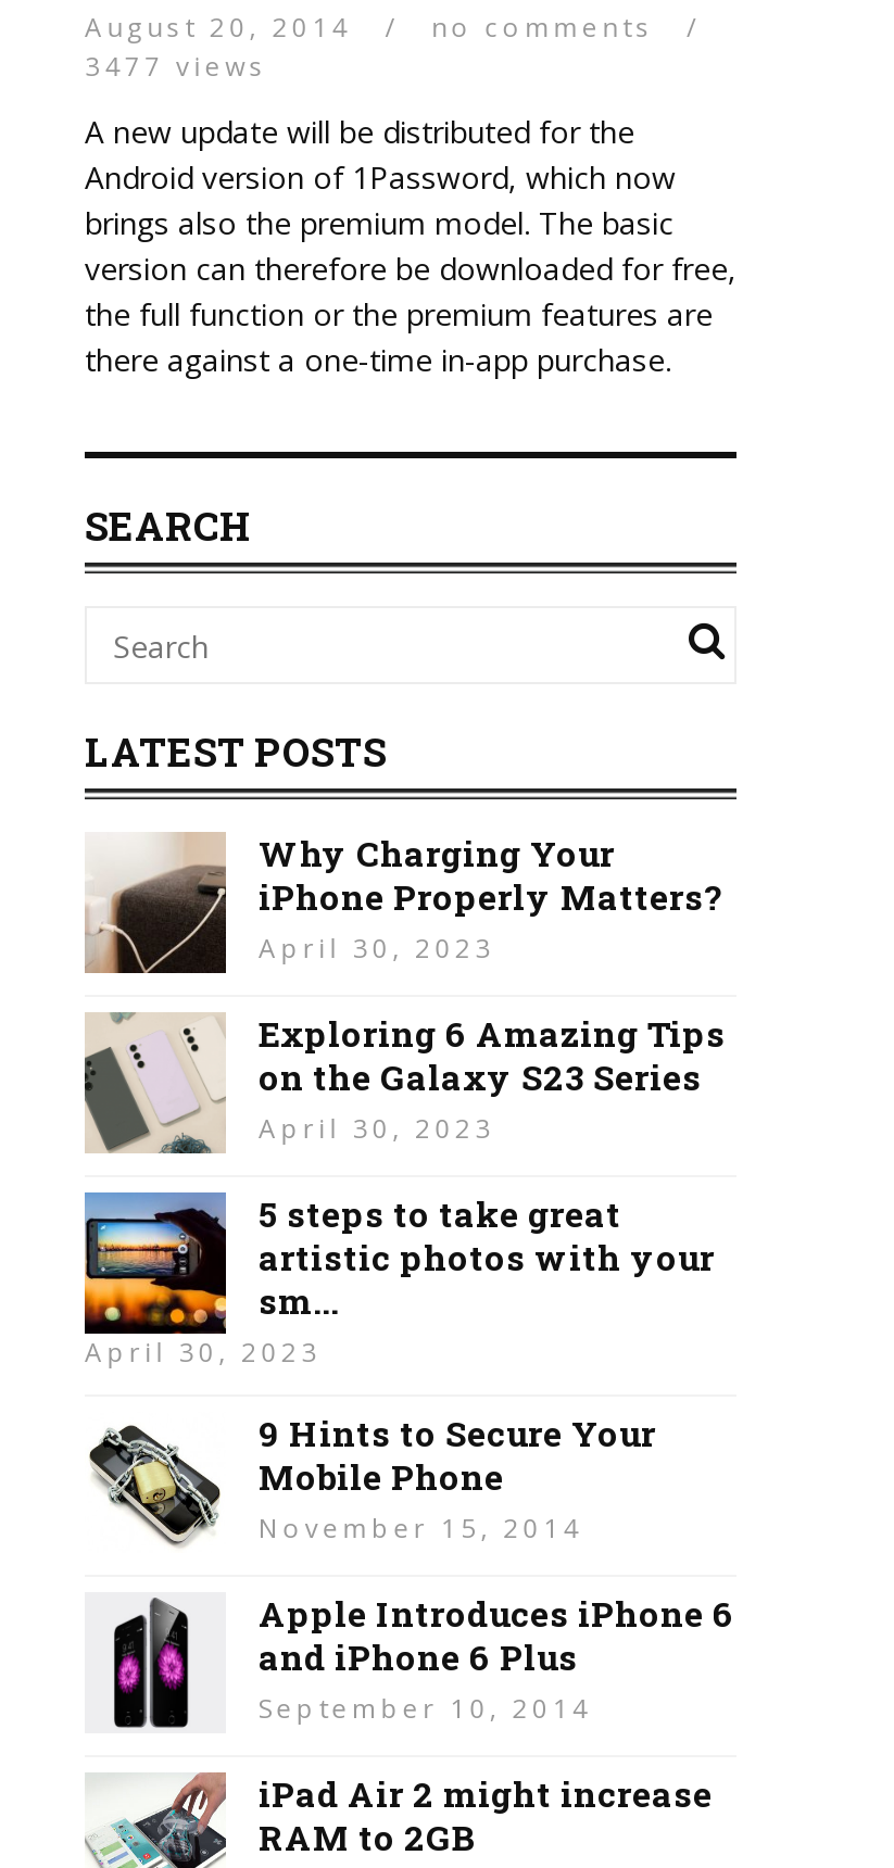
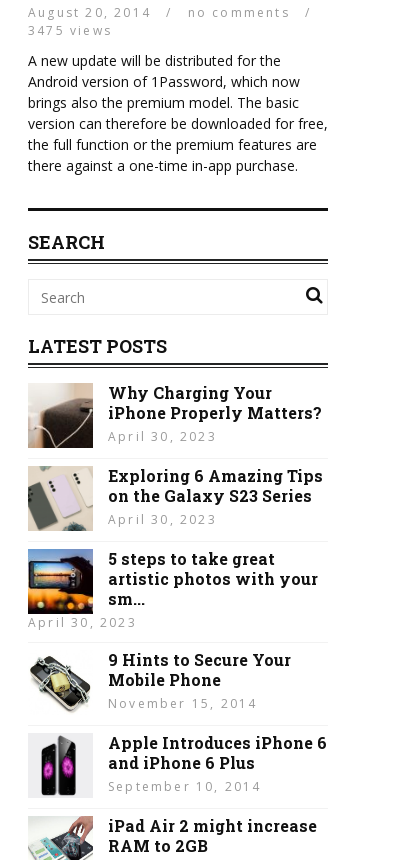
[85,48,267,85] 3477 views -> [28,22,112,39] 3475 views

